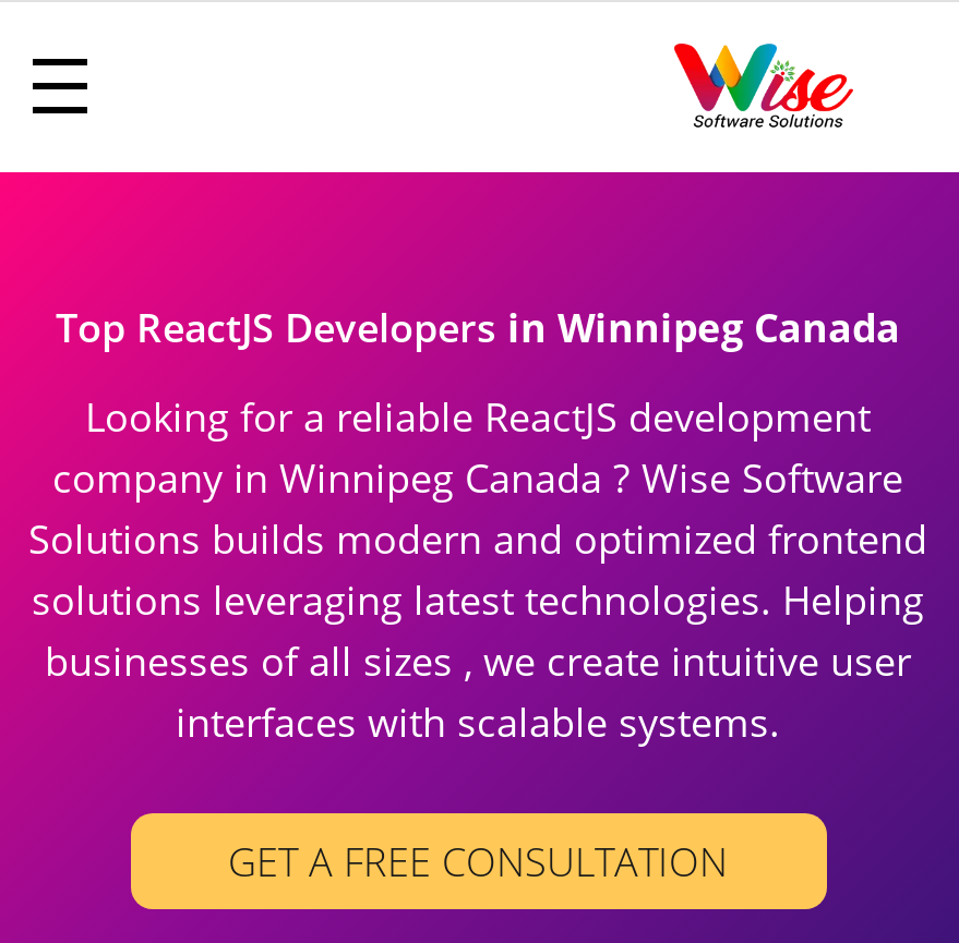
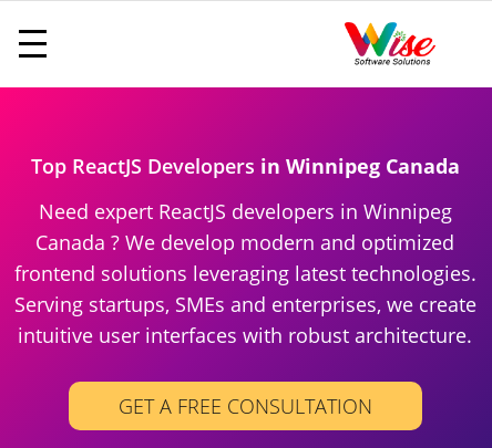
[28,390,927,748] Looking for a reliable ReactJS development | company in Winnipeg Canada ? Wise Software | Solutions builds modern and optimized frontend | solutions leveraging latest technologies. Helping | businesses of all sizes , we create intuitive user | interfaces with scalable systems. -> [14,198,476,348] Need expert ReactJS developers in Winnipeg | Canada ? We develop modern and optimized | frontend solutions leveraging latest technologies. | Serving startups, SMEs and enterprises, we create | intuitive user interfaces with robust architecture.

